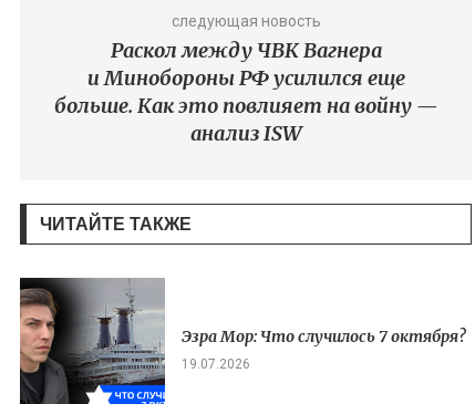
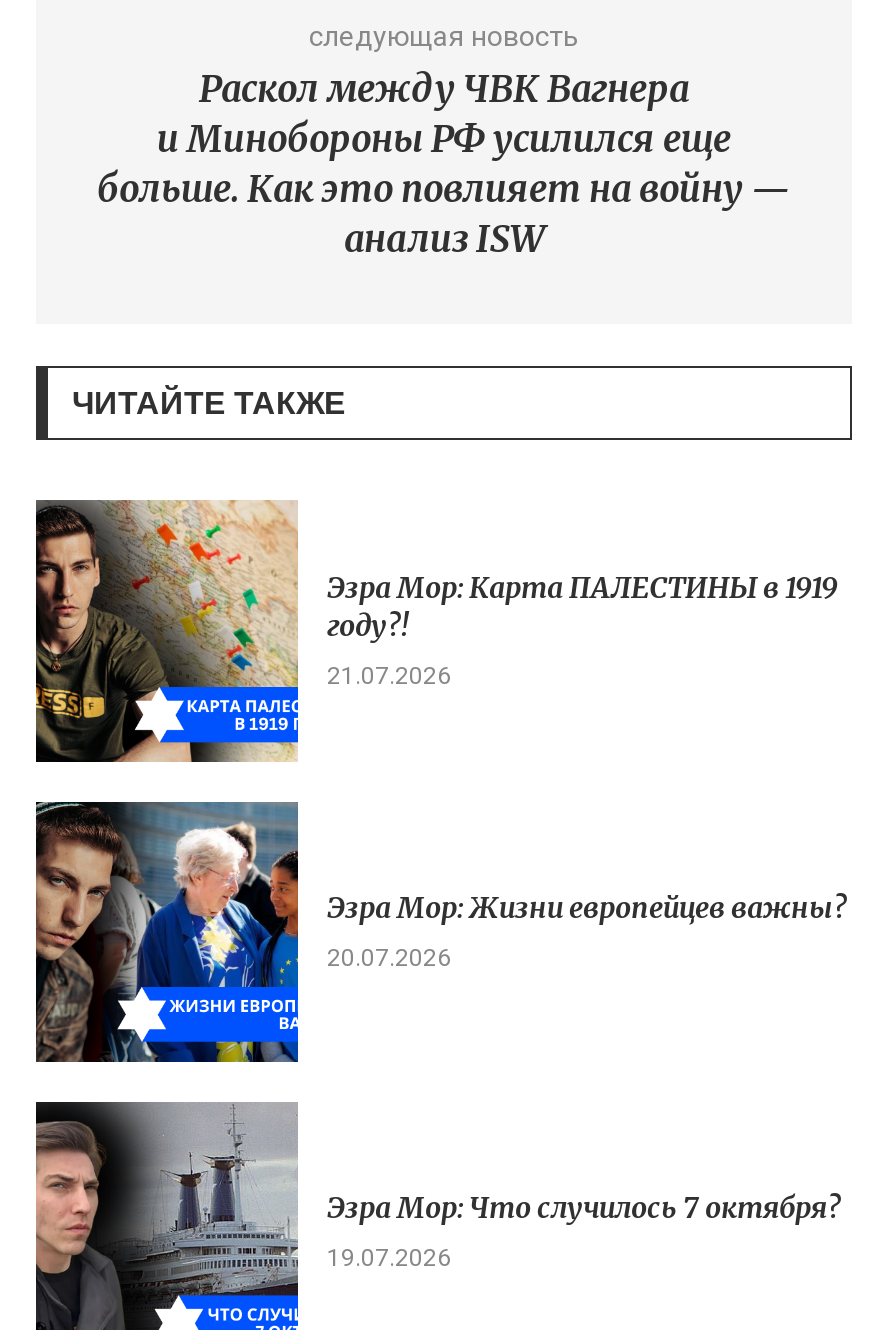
none -> [34,500,837,764] [image] | Эзра Мор: Карта ПАЛЕСТИНЫ в 1919 | году?! | 21.07.2026
none -> [34,800,847,1064] [image] | Эзра Мор: Жизни европейцев важны? | 20.07.2026

